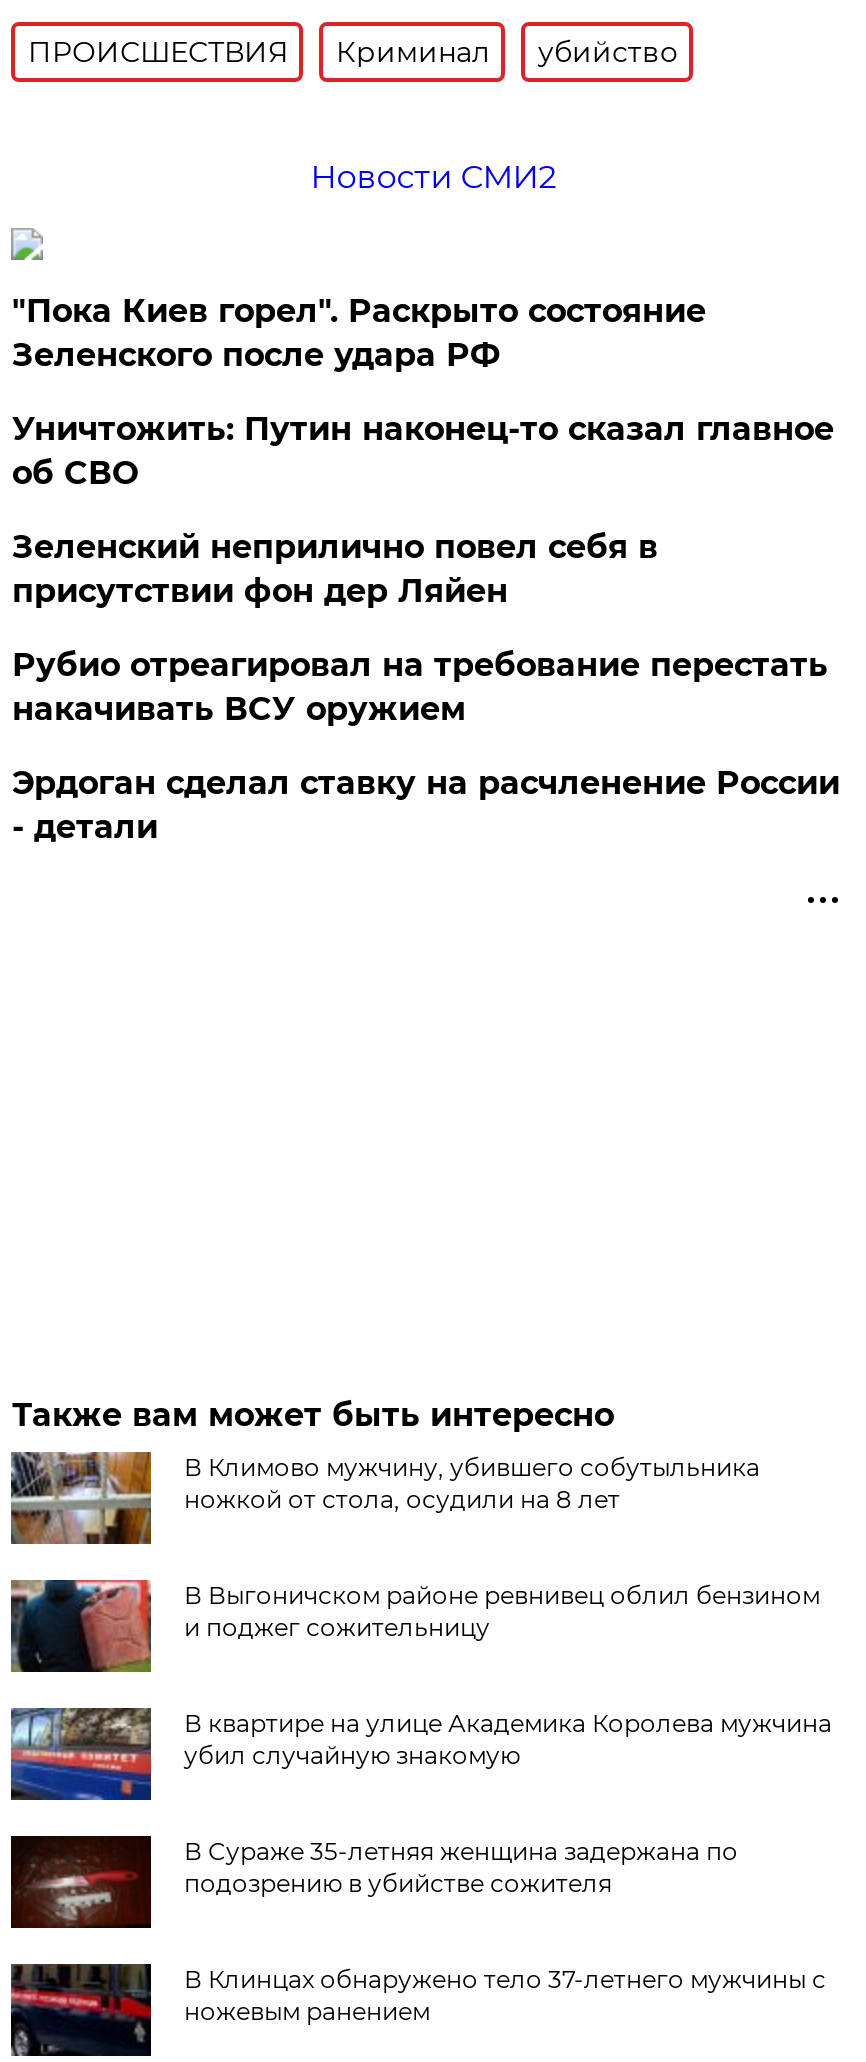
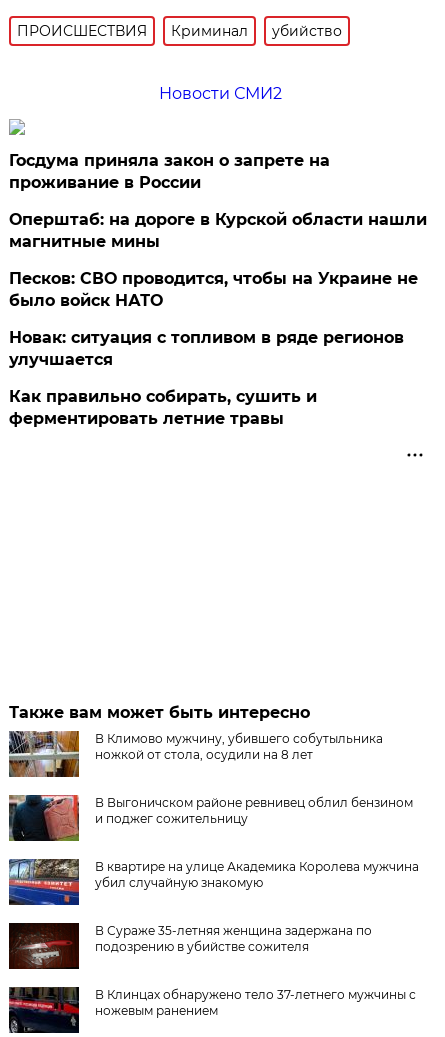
[12,292,706,374] "Пока Киев горел". Раскрыто состояние | Зеленского после удара РФ -> [9,151,330,192] Госдума приняла закон о запрете на | проживание в России
[12,410,834,492] Уничтожить: Путин наконец-то сказал главное | об СВО -> [9,210,427,251] Оперштаб: на дороге в Курской области нашли | магнитные мины
[12,528,658,610] Зеленский неприлично повел cебя в | присутствии фон дер Ляйен -> [9,269,418,310] Песков: СВО проводится, чтобы на Украине не | было войск НАТО
[12,646,828,728] Рубио отреагировал на требование перестать | накачивать ВСУ оружием -> [9,328,404,369] Новак: ситуация с топливом в ряде регионов | улучшается
[12,764,840,846] Эрдоган сделал ставку на расчленение России | - детали -> [9,387,317,428] Как правильно собирать, сушить и | ферментировать летние травы

